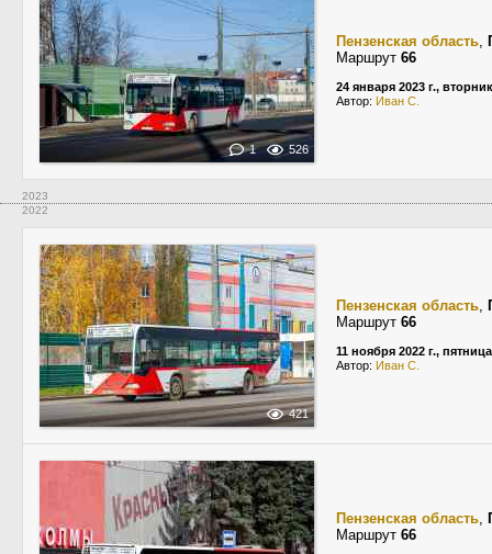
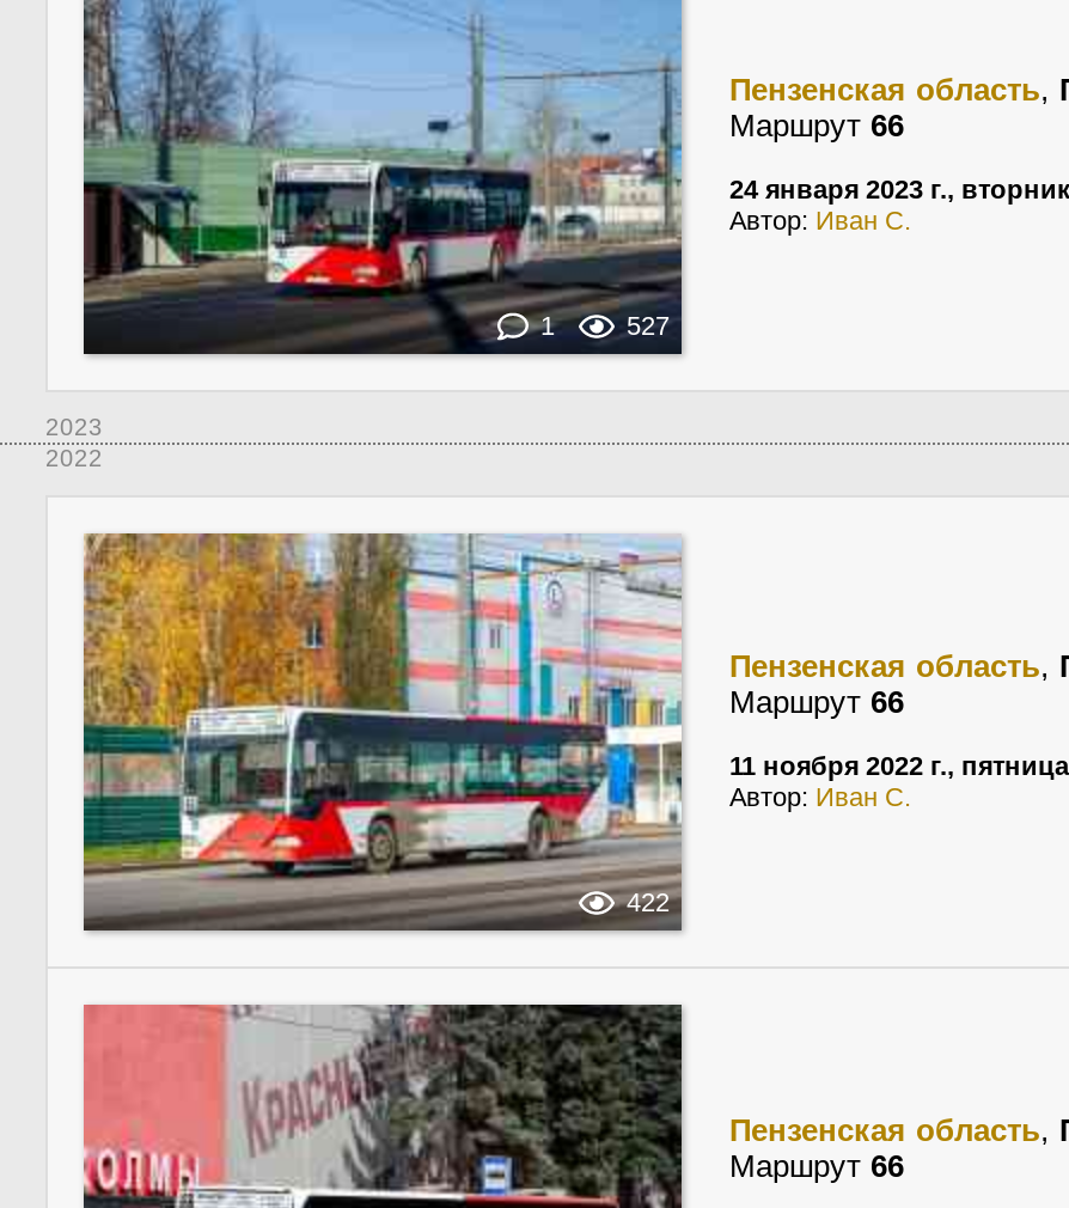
[289,143,309,156] 526 -> [627,311,670,340] 527
[289,407,309,420] 421 -> [627,887,670,916] 422

